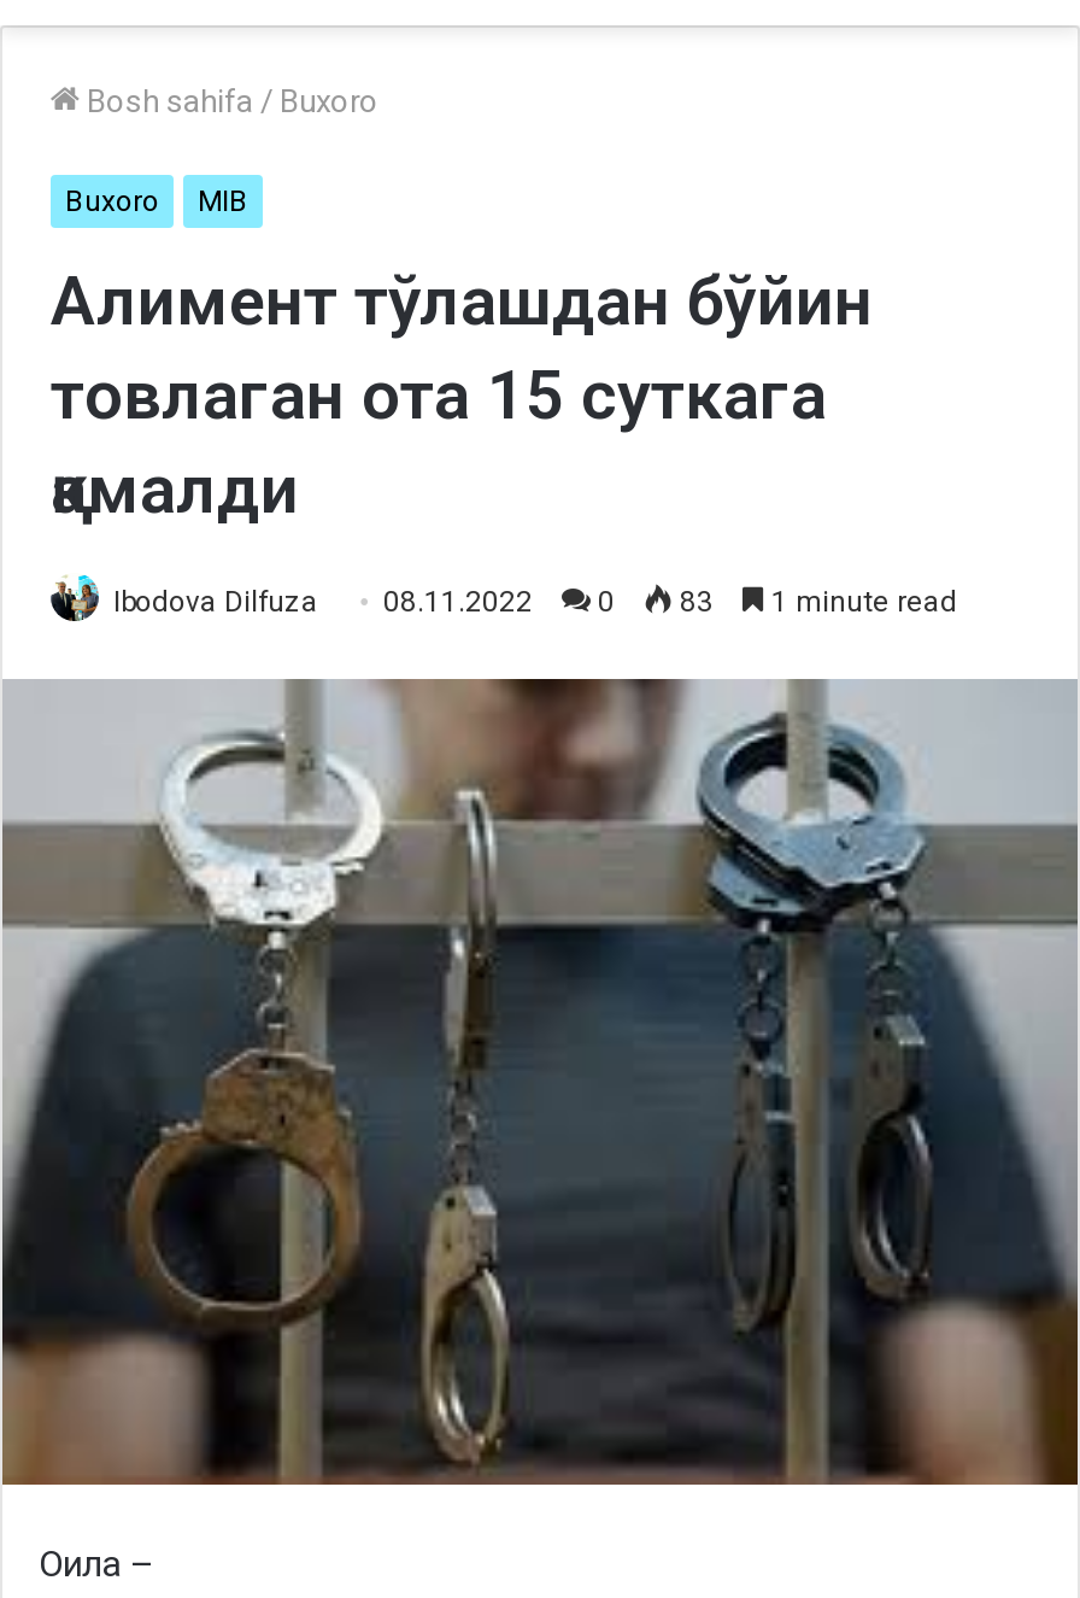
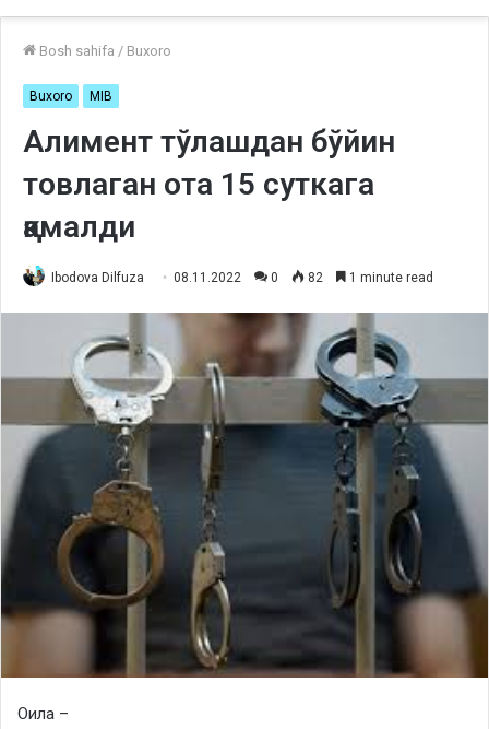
[113,585,957,619] Ibodova Dilfuza 08.11.2022 0 83 1 minute read -> [51,270,433,285] Ibodova Dilfuza 08.11.2022 0 82 1 minute read

